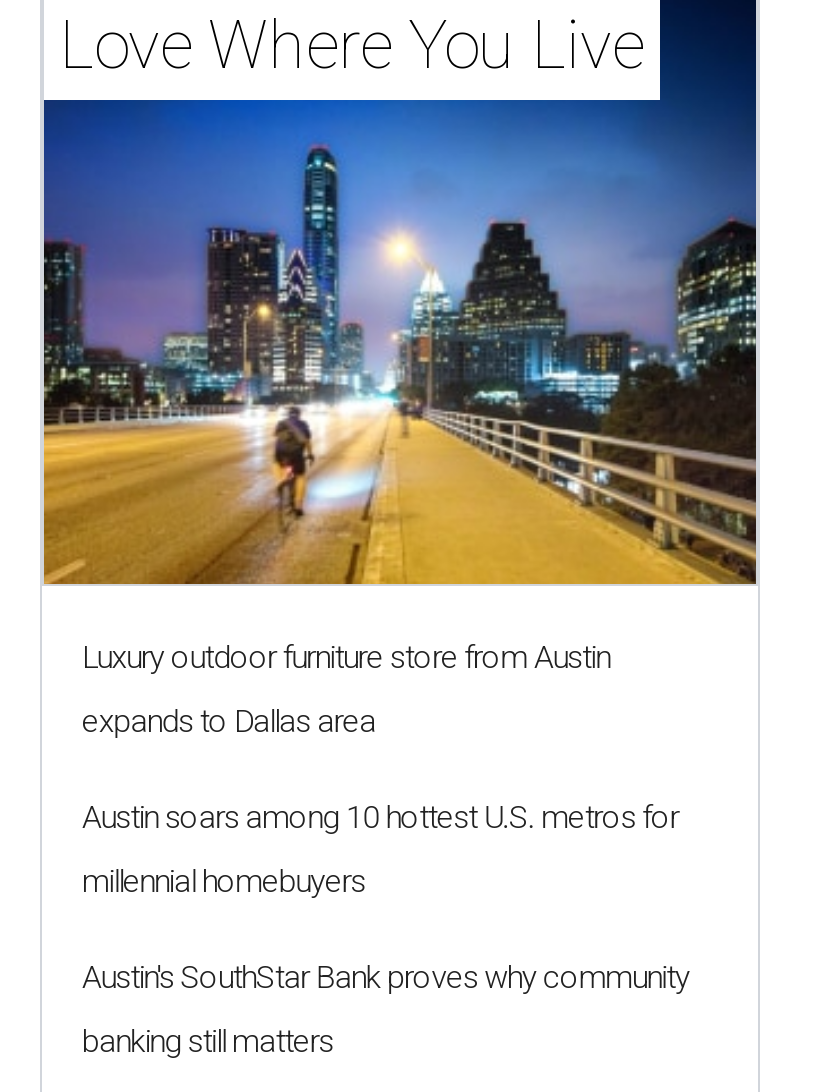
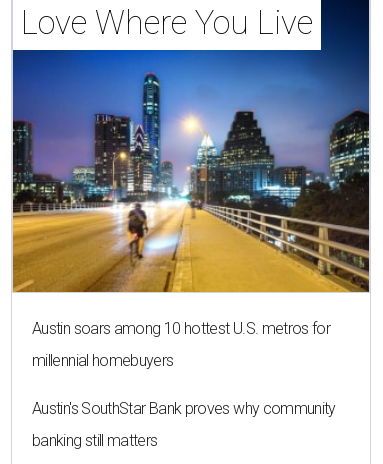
[82,638,610,740] Luxury outdoor furniture store from Austin | expands to Dallas area -> none

